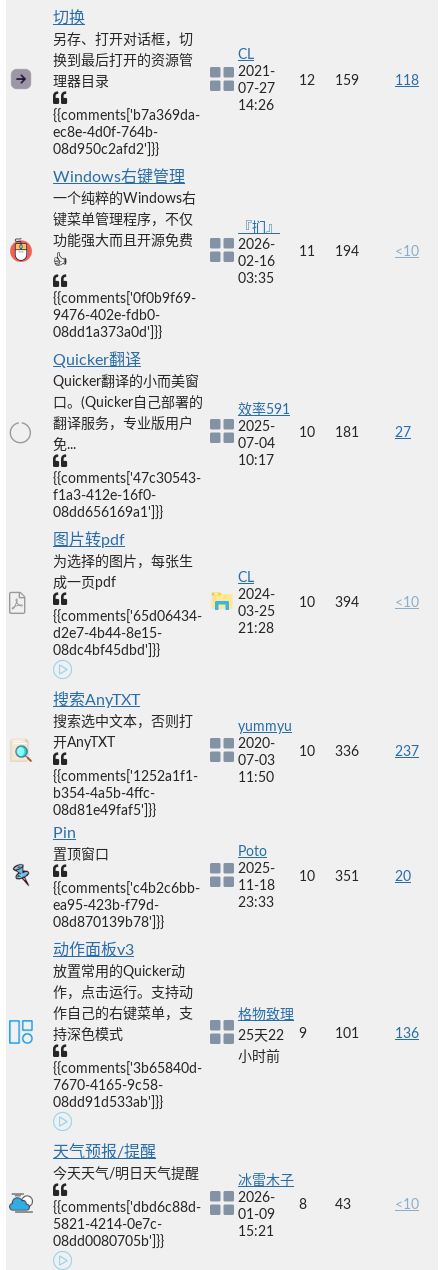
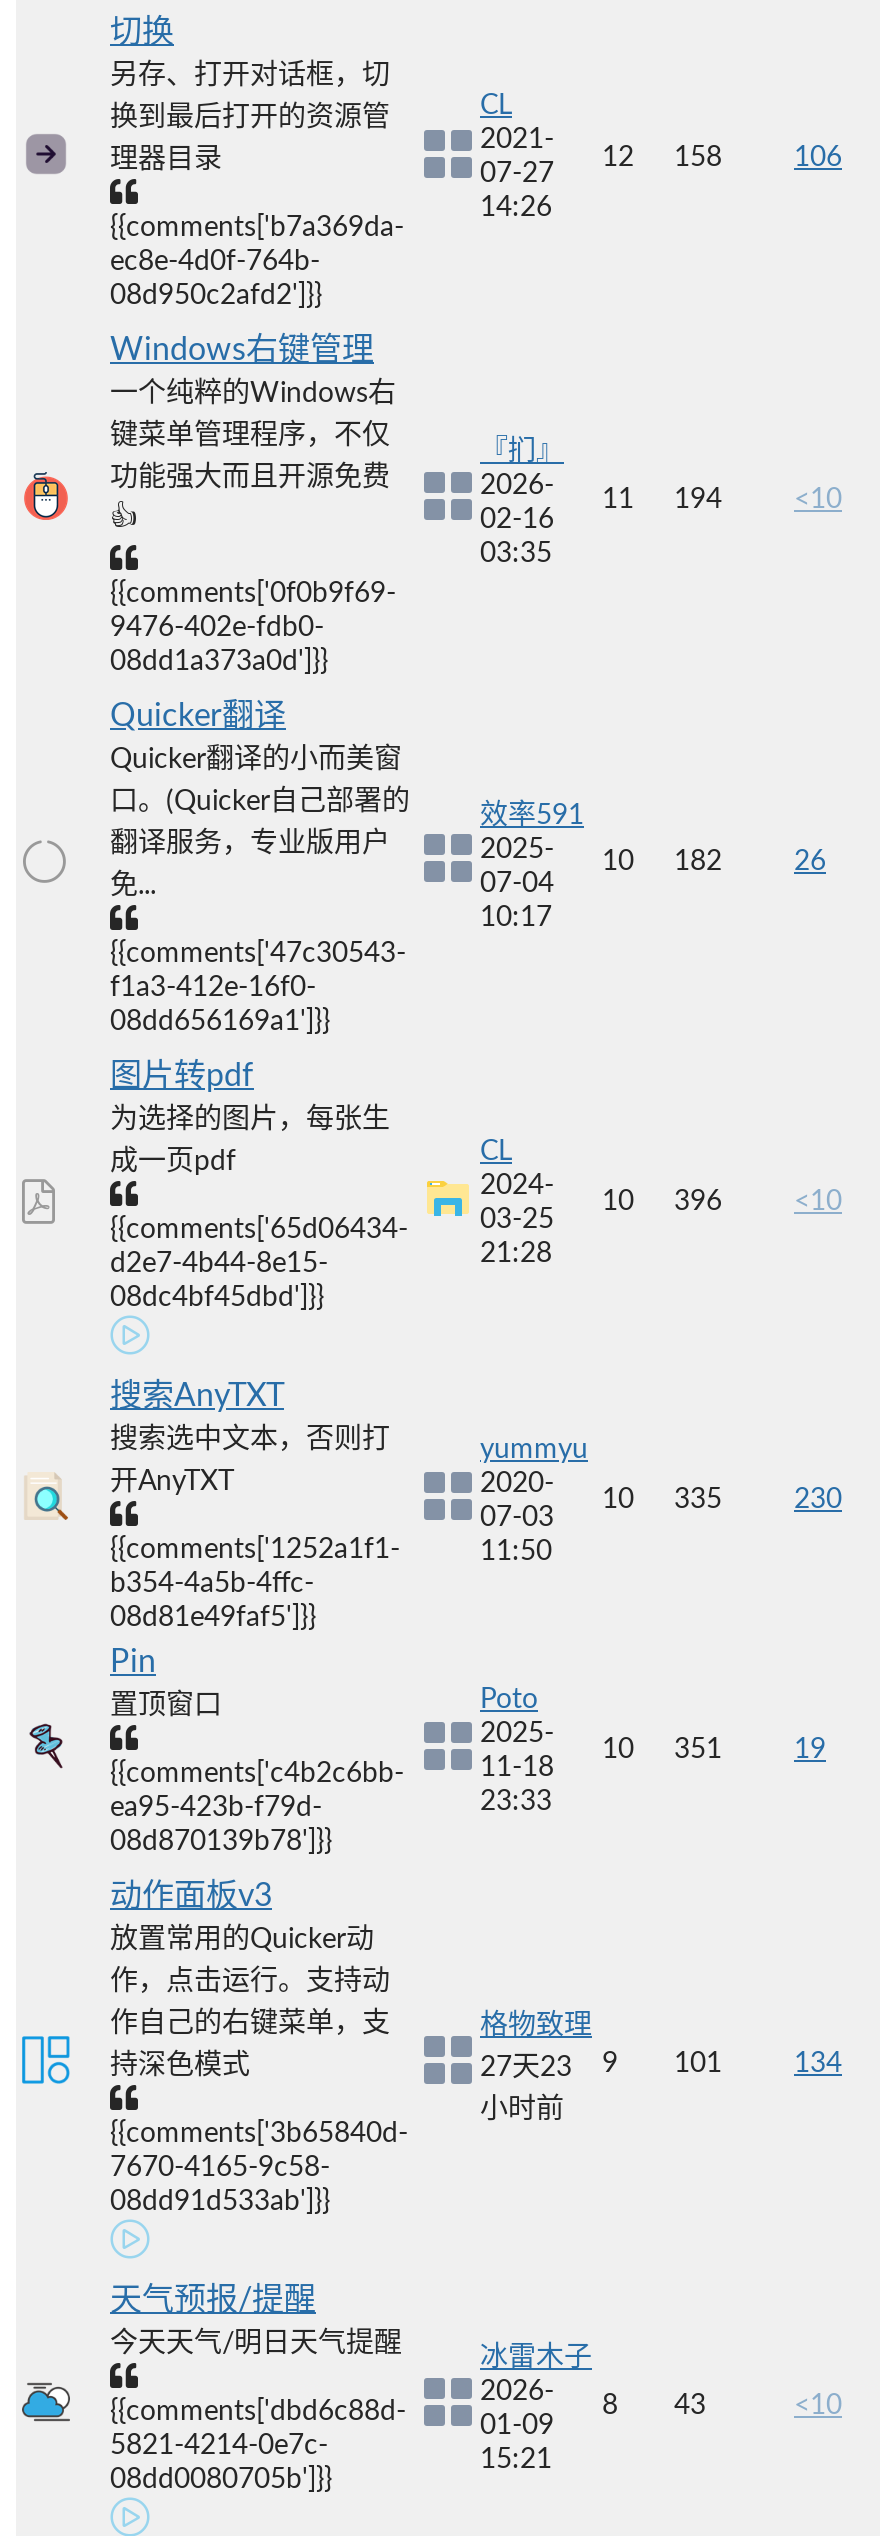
[299,74,359,88] 12 159 -> [602,143,722,171] 12 158
[395,74,419,88] 118 -> [794,143,842,171] 106
[238,420,359,440] 2025- 10 181 -> [480,835,722,875] 2025- 10 182
[395,426,411,440] 27 -> [794,847,826,875] 26
[299,596,359,610] 10 394 -> [602,1187,722,1215] 10 396
[299,745,359,759] 10 336 -> [602,1485,722,1513] 10 335
[395,745,419,759] 237 -> [794,1485,842,1513] 230
[395,870,411,884] 20 -> [794,1735,826,1763] 19
[238,1027,359,1043] 25天22 9 101 -> [480,2049,722,2081] 27天23 9 101
[395,1027,419,1041] 136 -> [794,2049,842,2077] 134

